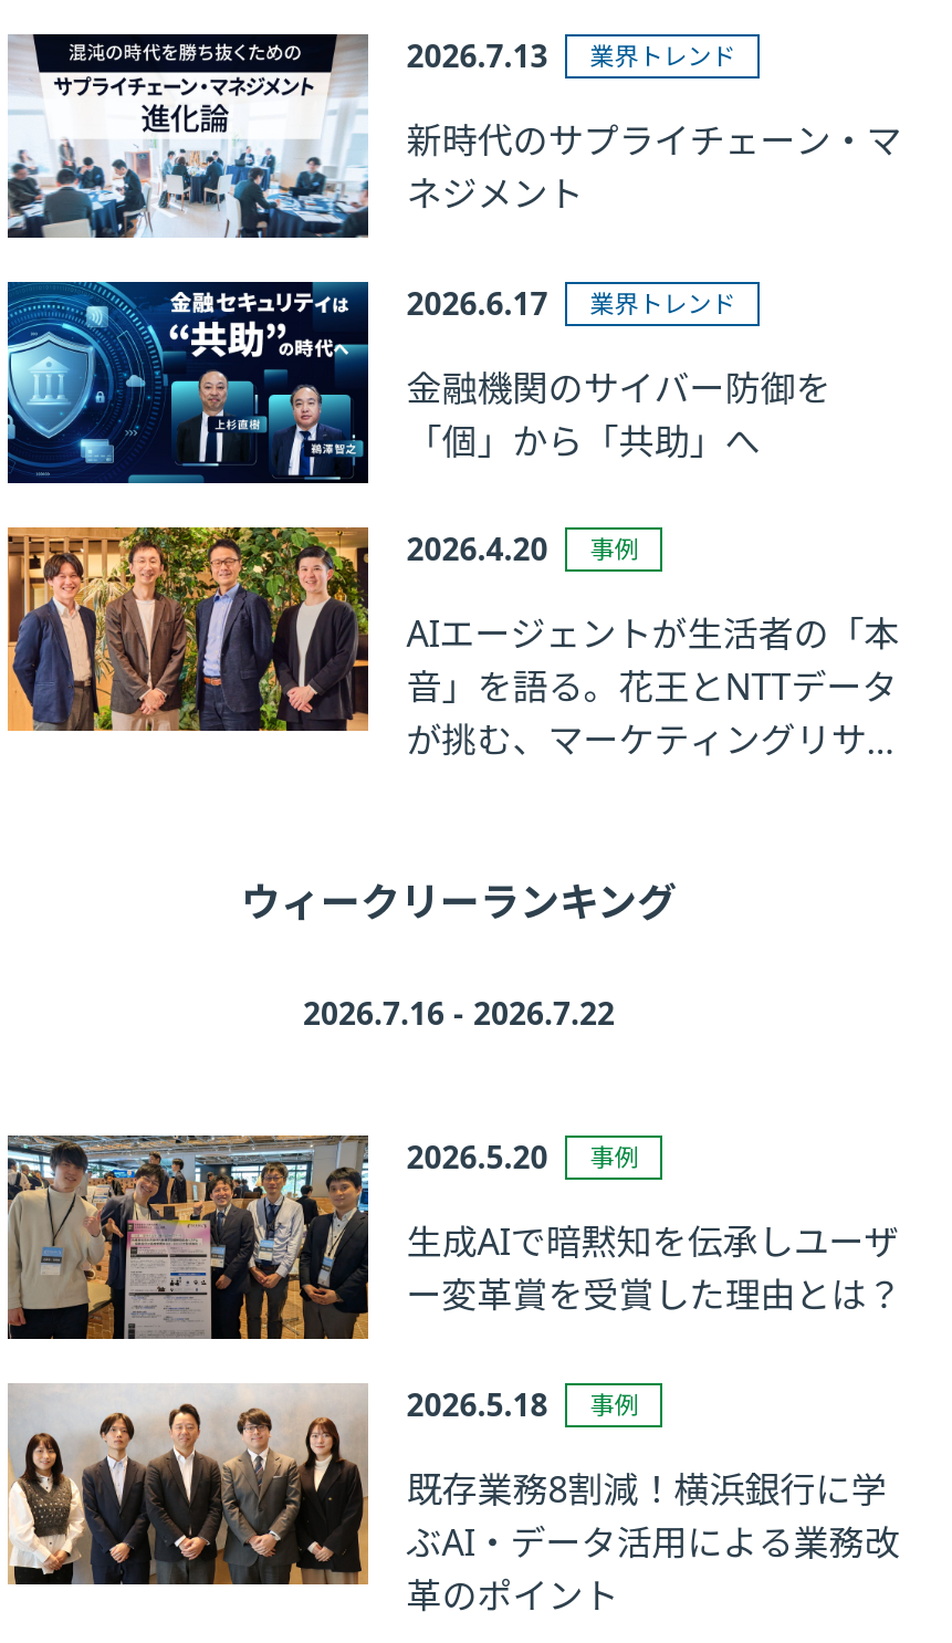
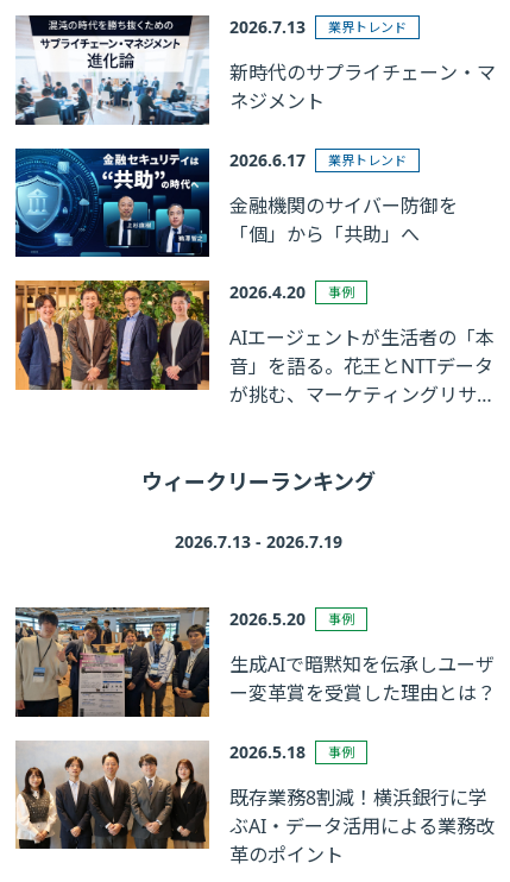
[303,992,615,1034] 2026.7.16 - 2026.7.22 -> [174,531,342,553] 2026.7.13 - 2026.7.19

